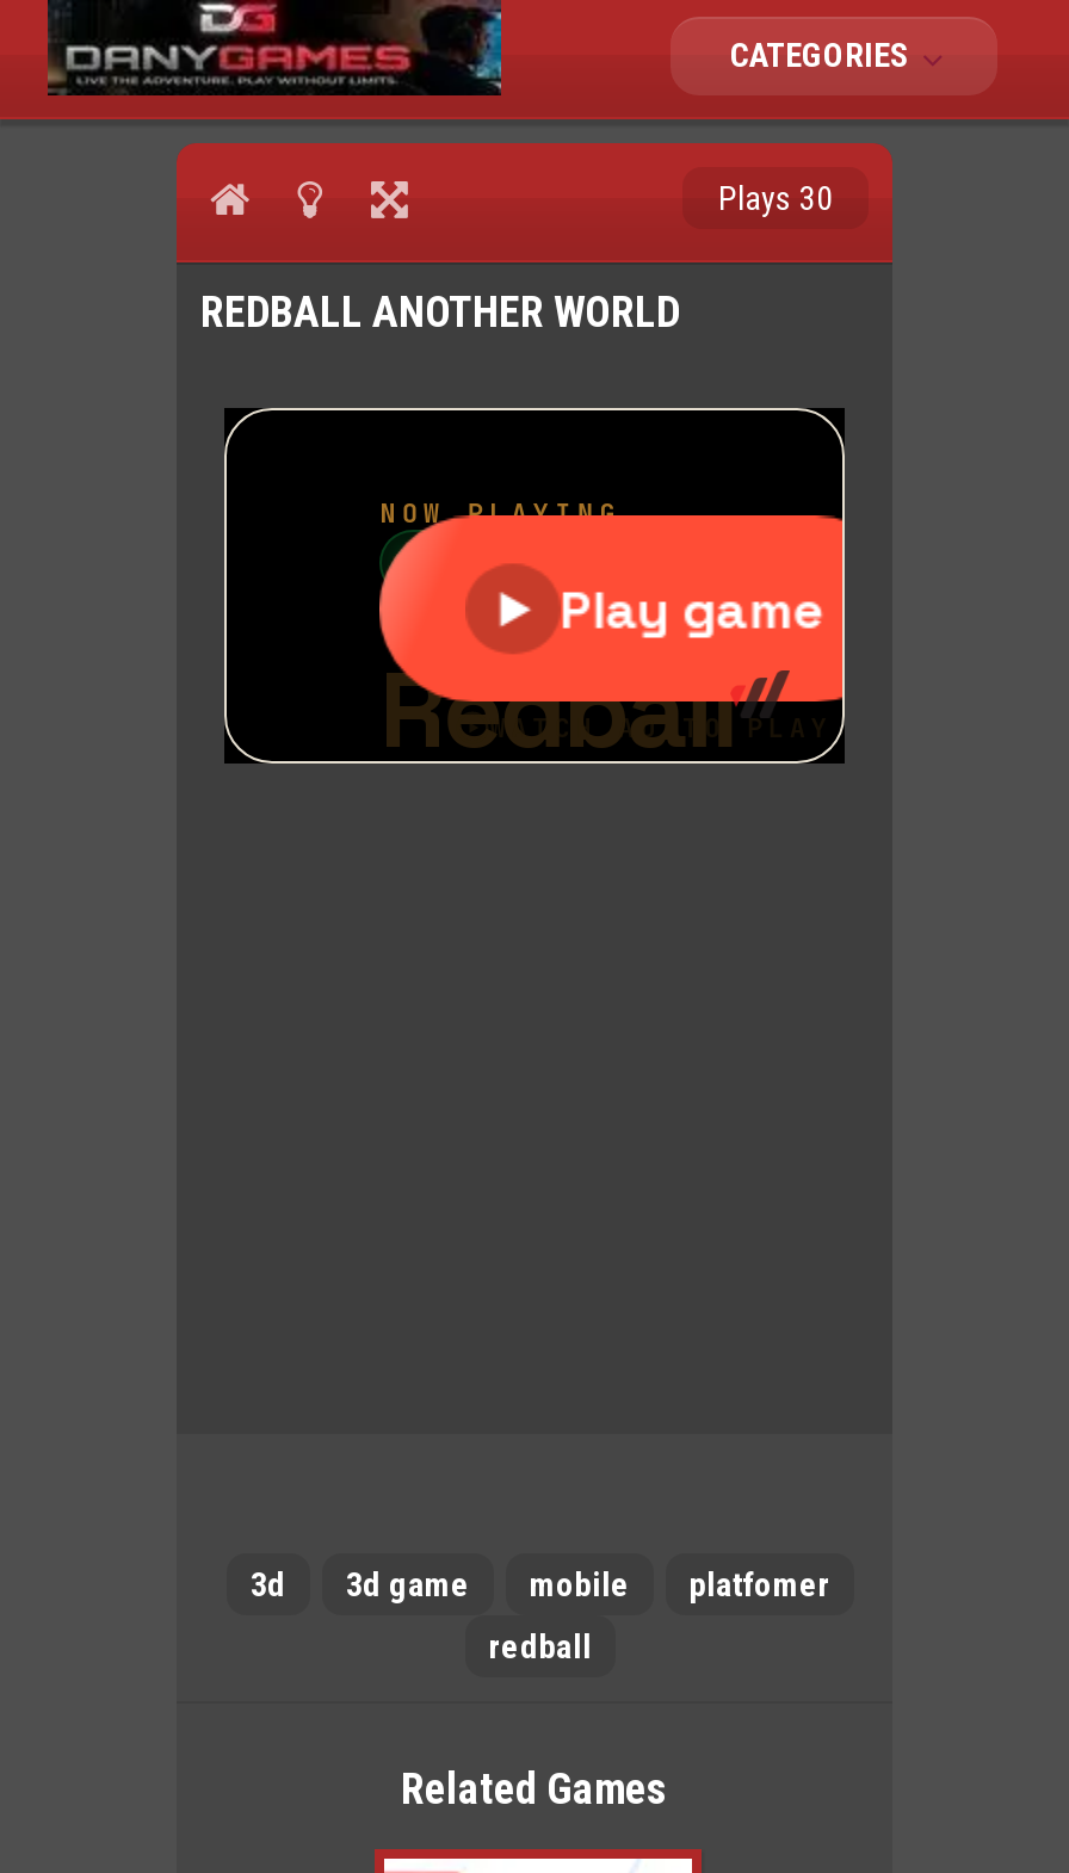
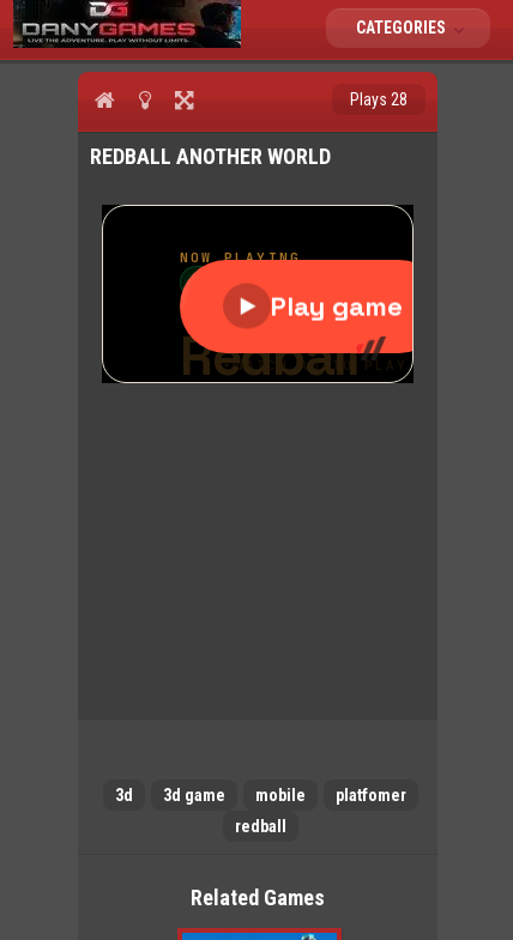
[718,179,833,217] Plays 30 -> [350,90,408,109] Plays 28

